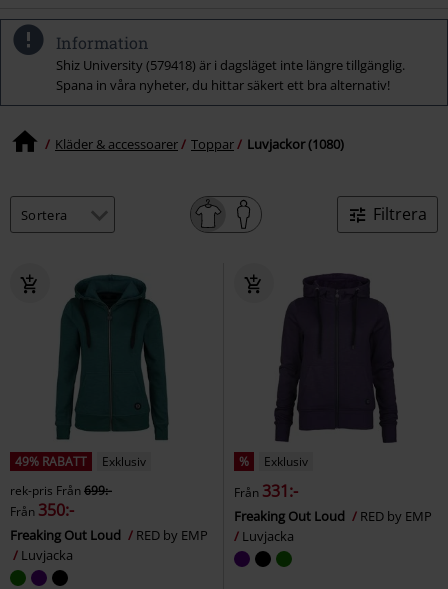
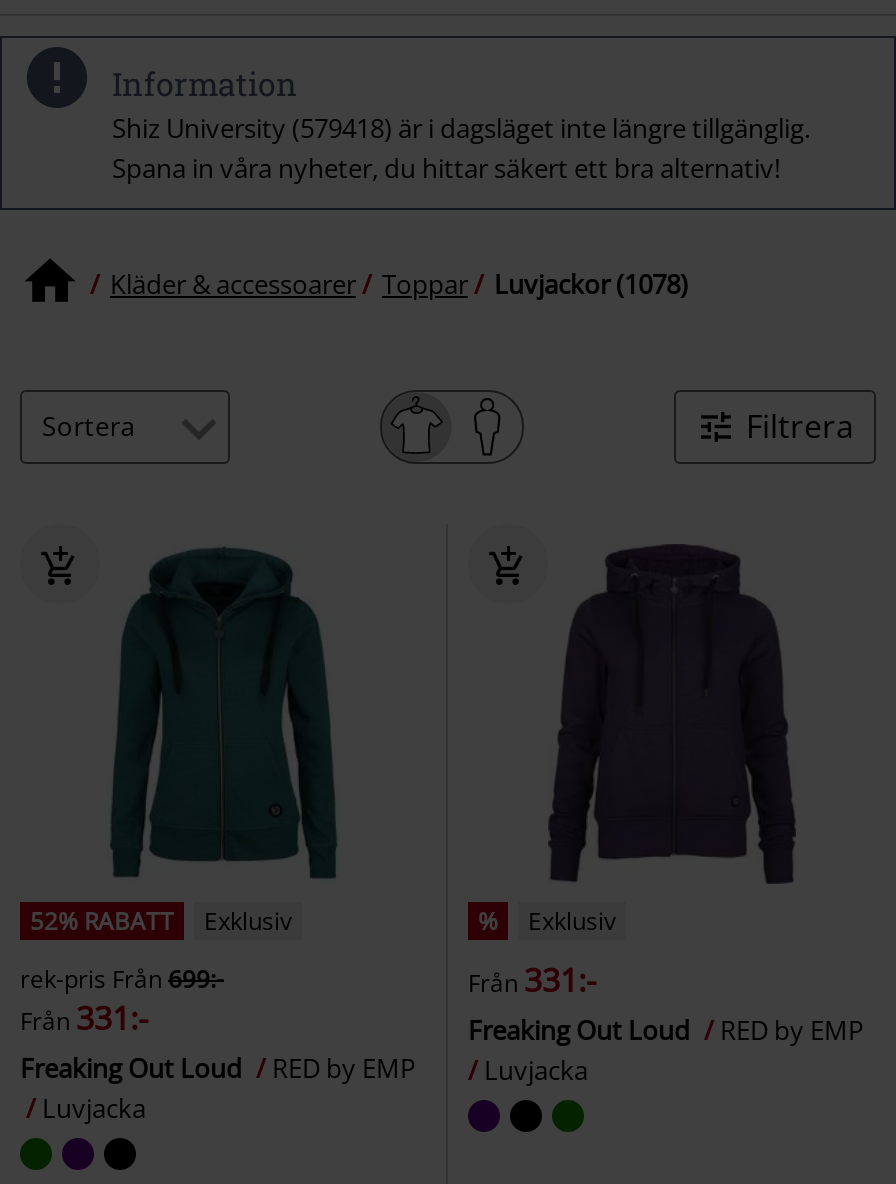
[55,134,344,152] Kläder & accessoarer Toppar Luvjackor (1080) -> [110,266,688,302] Kläder & accessoarer Toppar Luvjackor (1078)
[15,453,146,470] 49% RABATT Exklusiv -> [30,903,292,937] 52% RABATT Exklusiv
[10,499,74,521] Från 350:- -> [20,995,148,1039] Från 331:-

